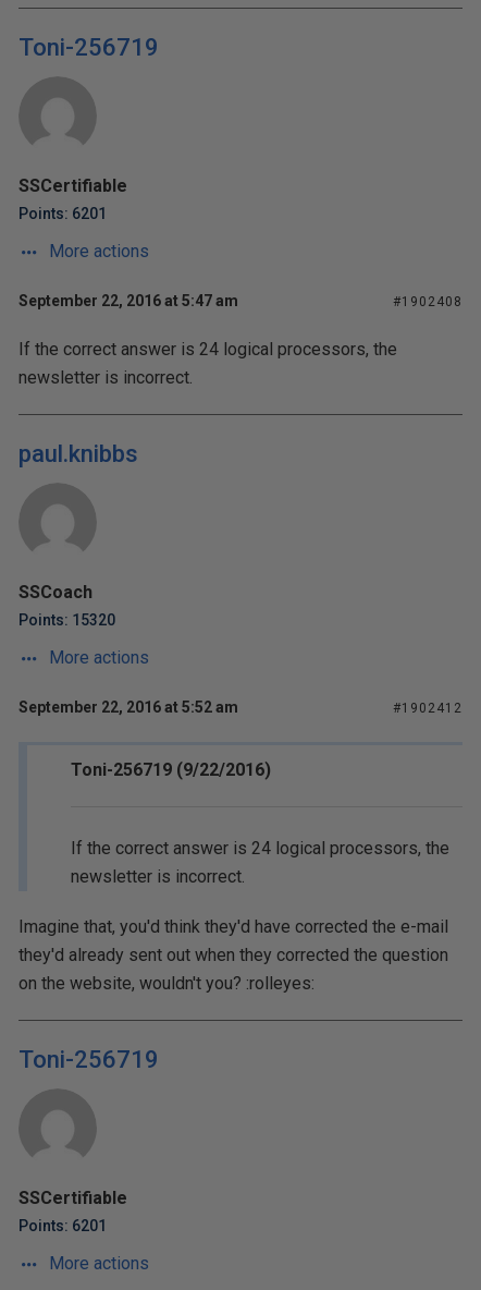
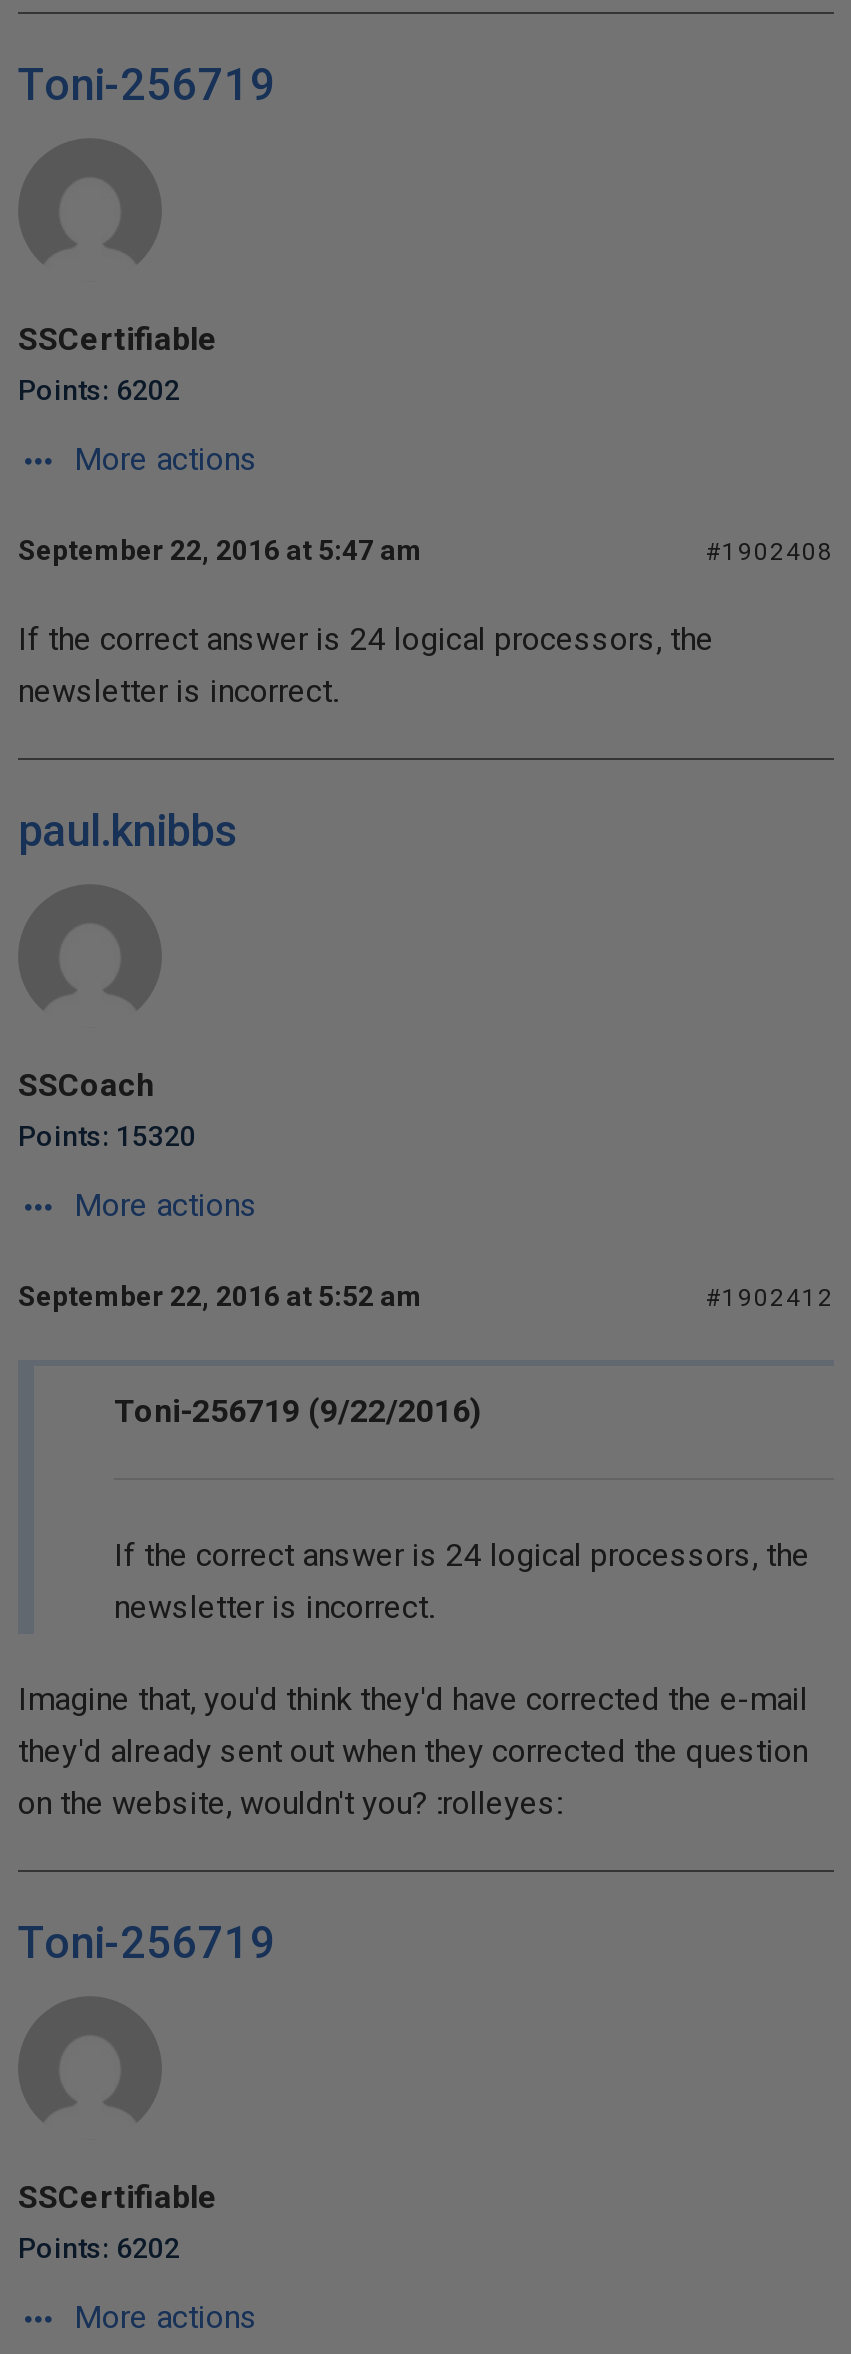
[18,205,107,222] Points: 6201 -> [18,374,180,406] Points: 6202
[18,1217,107,1234] Points: 6201 -> [18,2232,180,2264] Points: 6202

